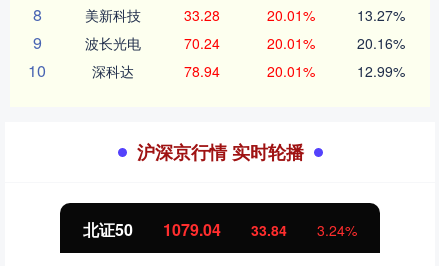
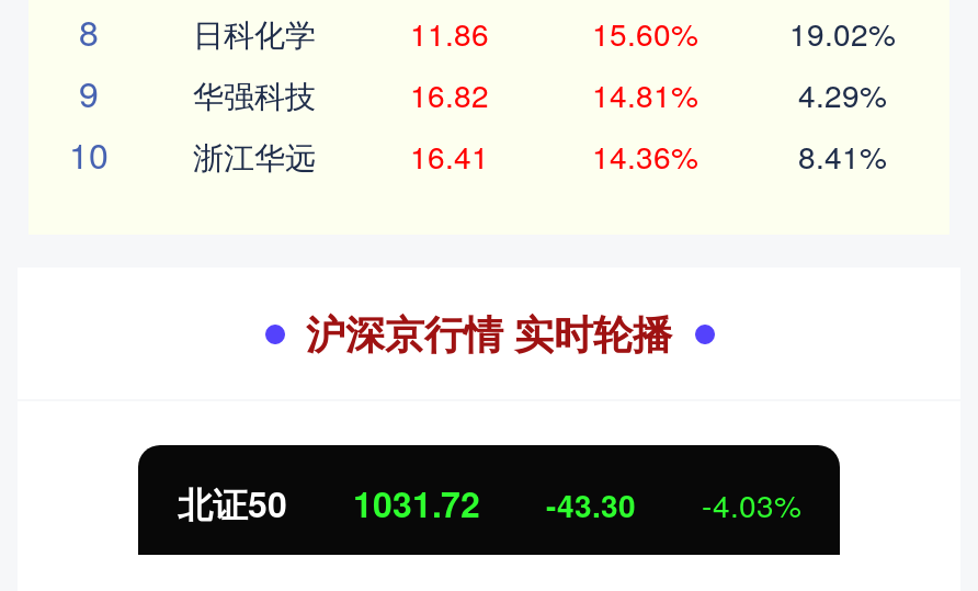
[85,5,405,25] 美新科技 | 33.28 | 20.01% | 13.27% -> [193,12,895,56] 日科化学 | 11.86 | 15.60% | 19.02%
[85,33,405,53] 波长光电 | 70.24 | 20.01% | 20.16% -> [193,73,886,117] 华强科技 | 16.82 | 14.81% | 4.29%
[92,61,405,81] 深科达 | 78.94 | 20.01% | 12.99% -> [193,135,886,179] 浙江华远 | 16.41 | 14.36% | 8.41%
[163,218,221,241] 1079.04 -> [353,479,480,529] 1031.72
[251,220,287,240] 33.84 -> [546,483,636,527] -43.30
[317,220,357,240] 3.24% -> [702,483,800,527] -4.03%

